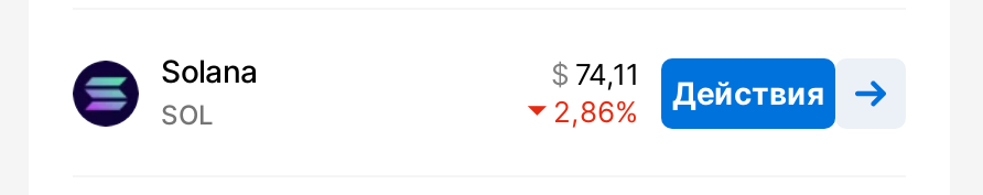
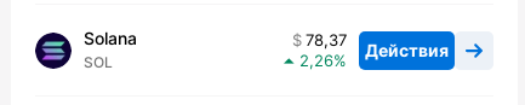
[575,57,824,111] 74,11 Действия -> [306,31,449,60] 78,37 Действия
[553,95,615,130] 2,86 -> [299,51,333,70] 2,26

